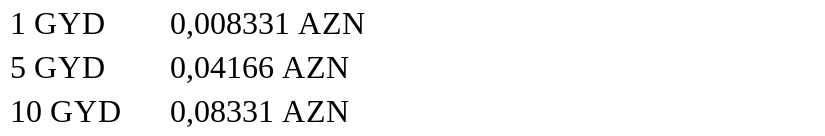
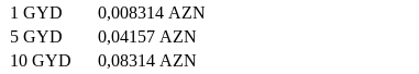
[10,6,366,40] 1 GYD 0,008331 AZN -> [10,3,206,22] 1 GYD 0,008314 AZN
[10,50,350,84] 5 GYD 0,04166 AZN -> [10,27,197,46] 5 GYD 0,04157 AZN
[10,94,350,128] 10 GYD 0,08331 AZN -> [10,51,197,70] 10 GYD 0,08314 AZN

